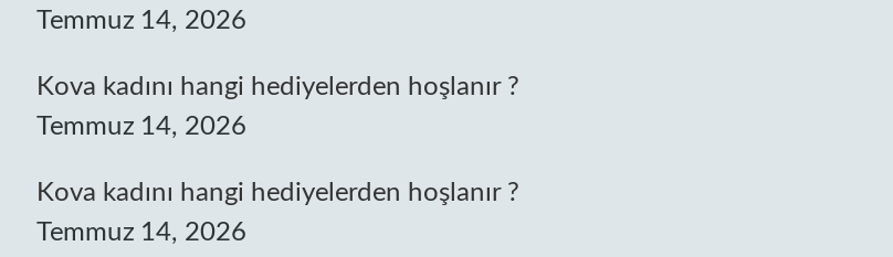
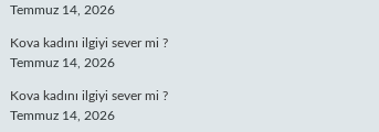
[36,73,518,99] Kova kadını hangi hediyelerden hoşlanır ? -> [10,36,168,50] Kova kadını ilgiyi sever mi ?
[36,179,518,205] Kova kadını hangi hediyelerden hoşlanır ? -> [10,89,168,102] Kova kadını ilgiyi sever mi ?

